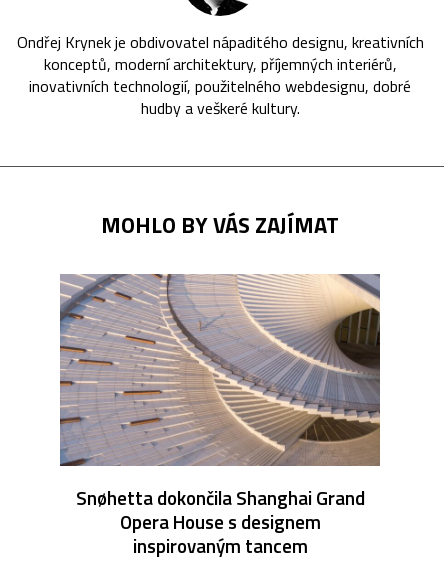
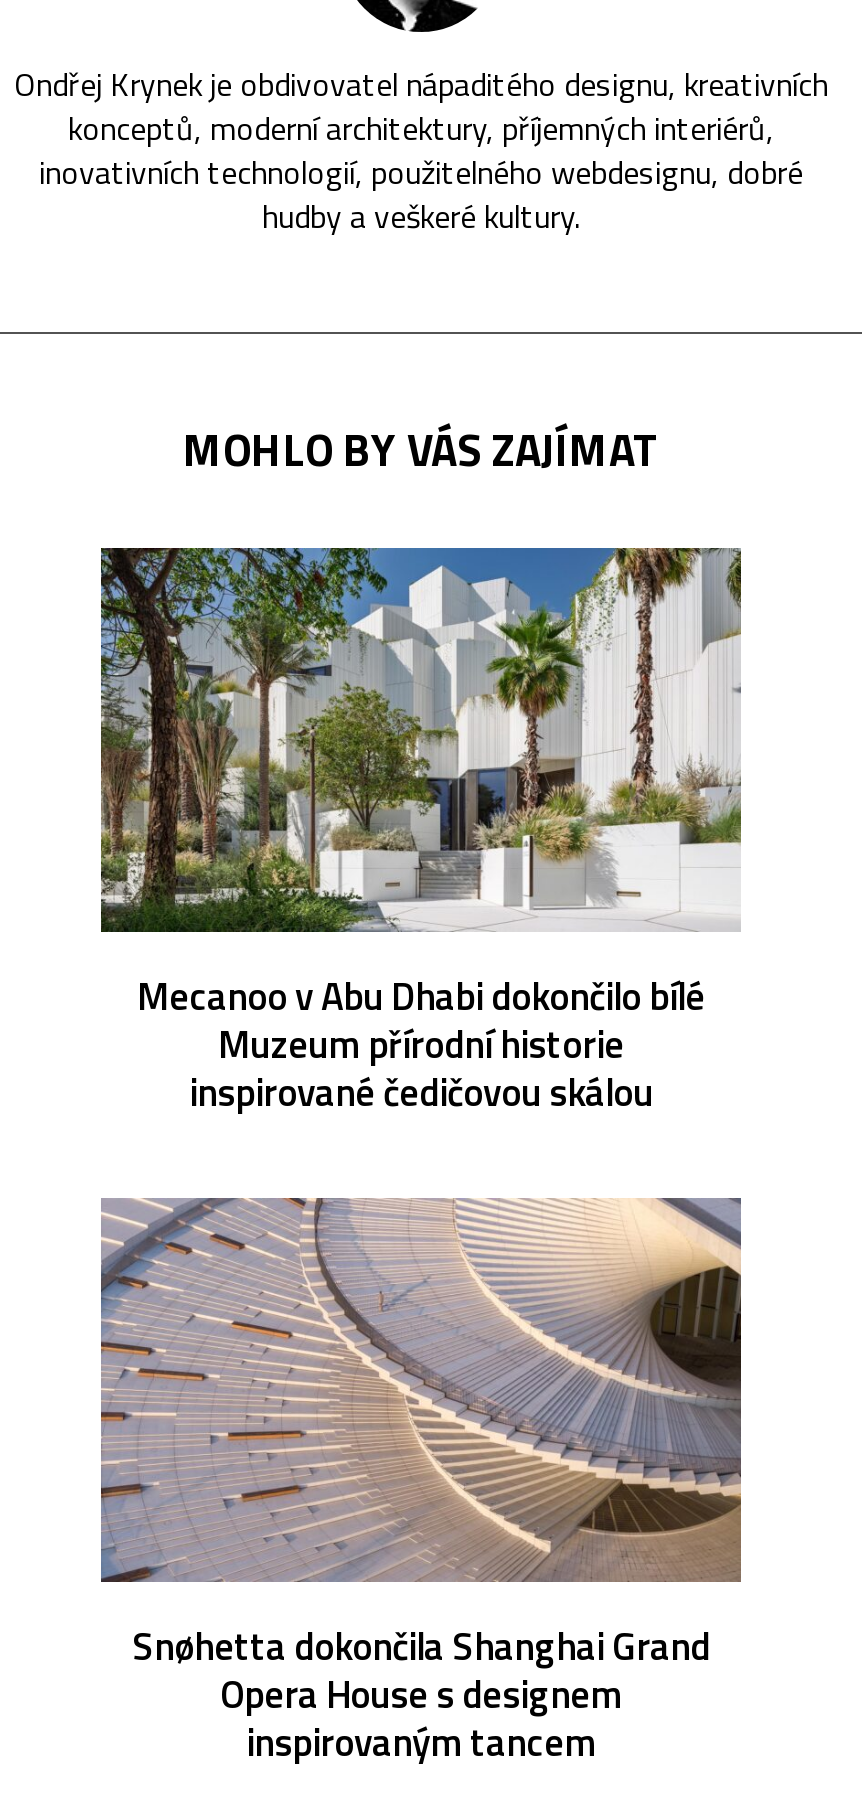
none -> [99,546,741,1120] [image] | Mecanoo v Abu Dhabi dokončilo bílé | Muzeum přírodní historie | inspirované čedičovou skálou

